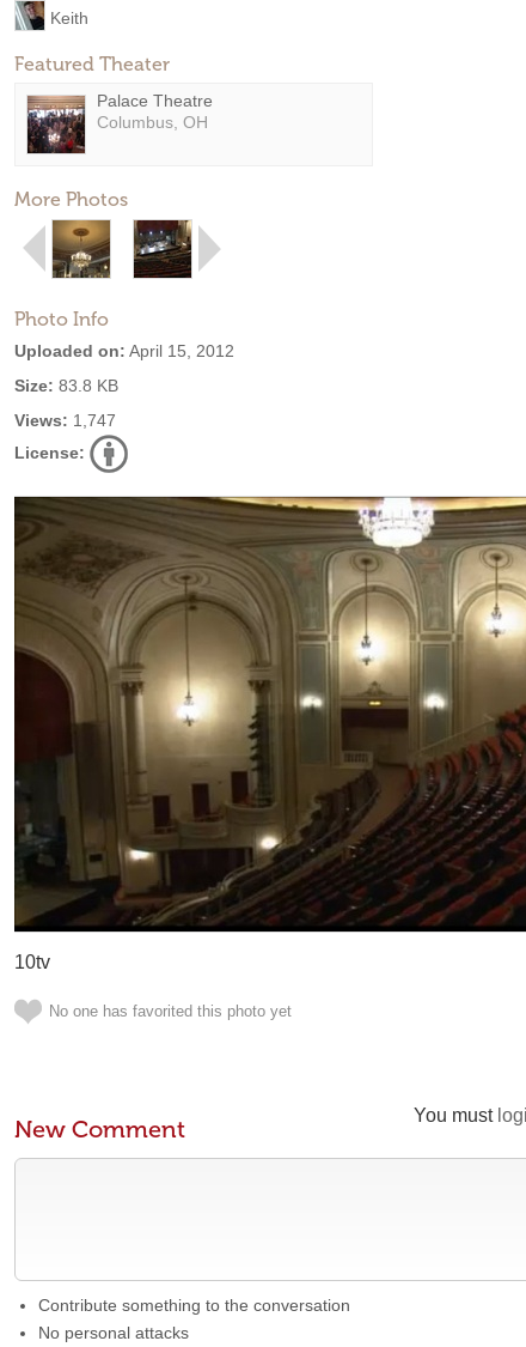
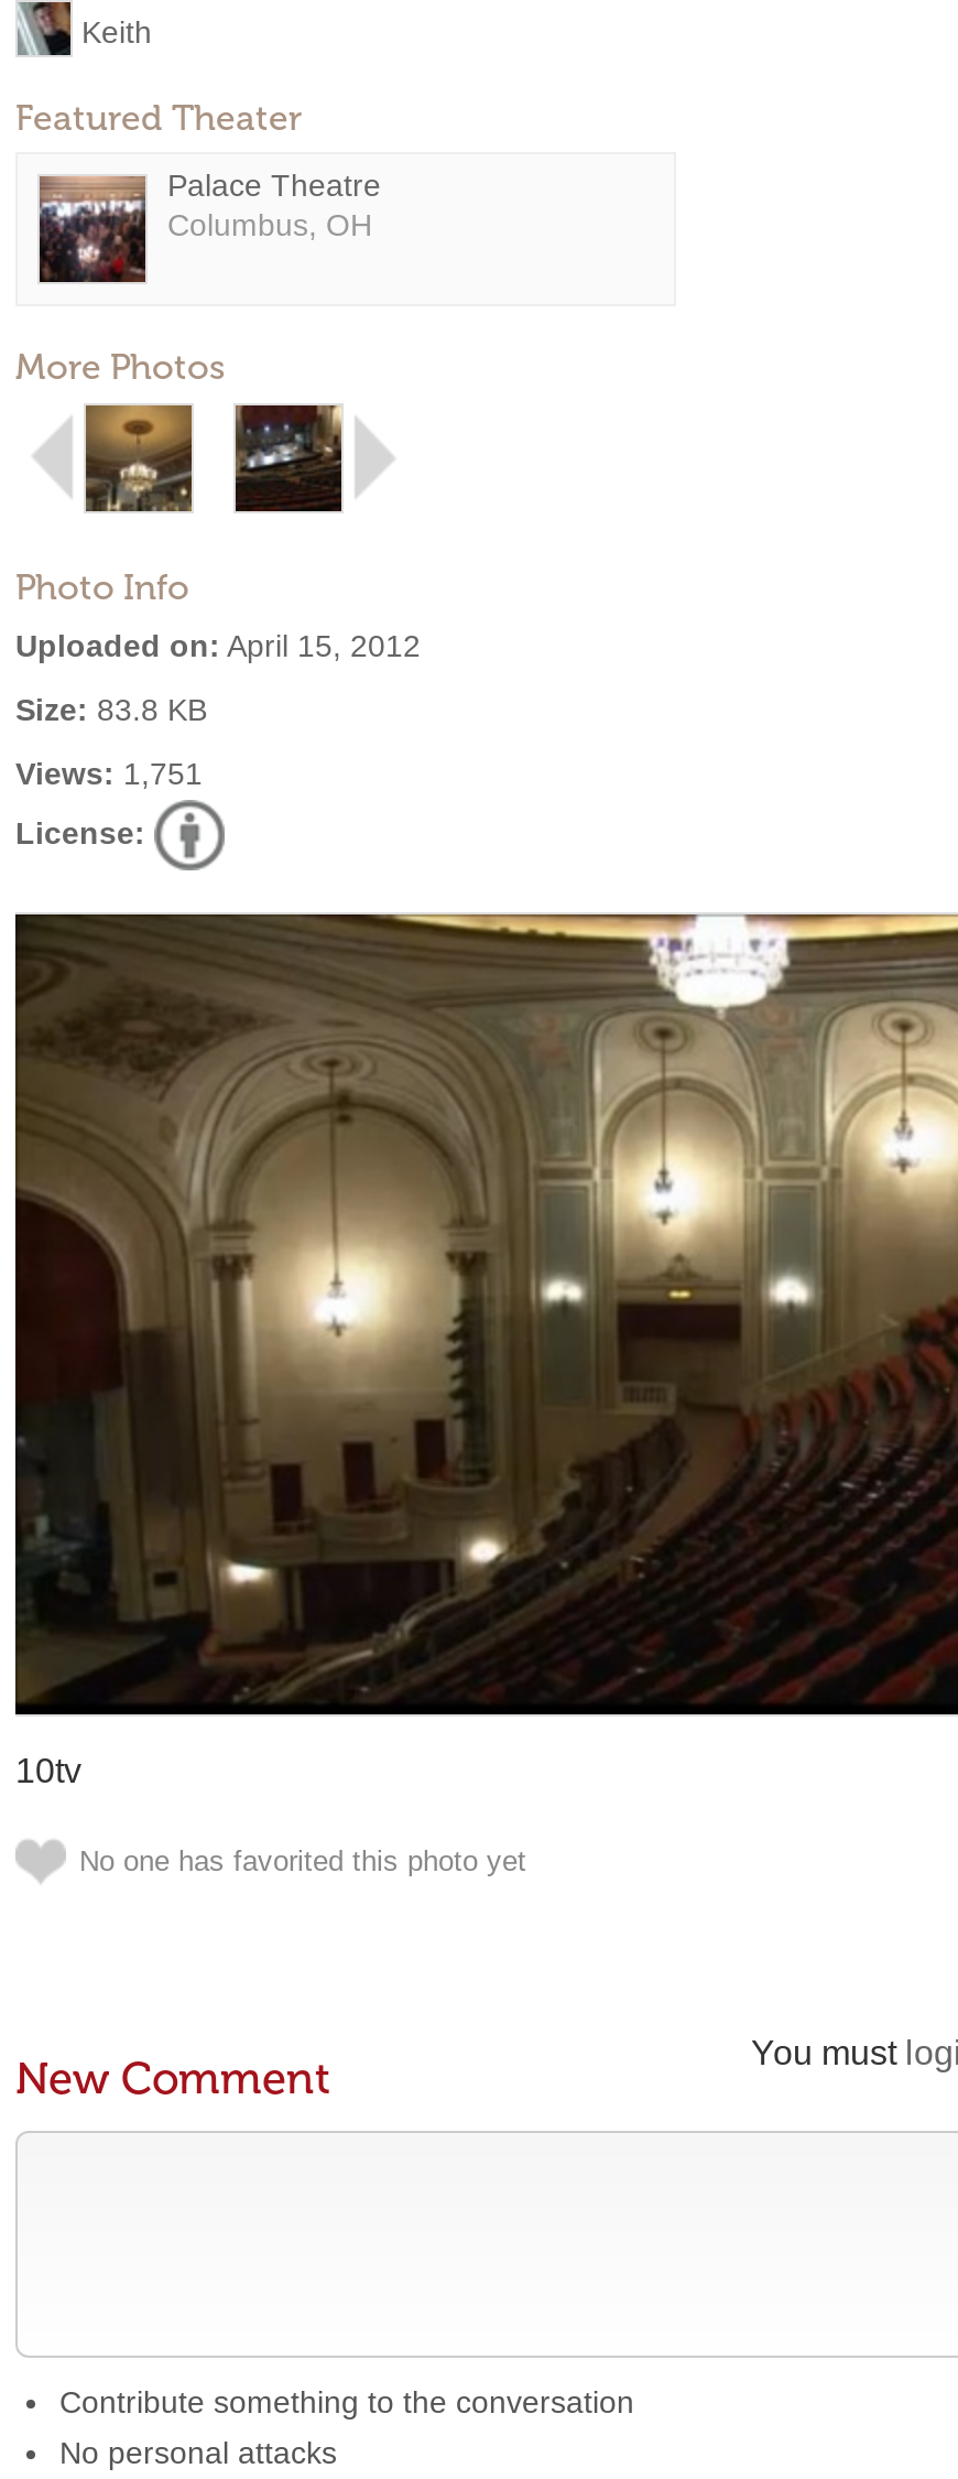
[14,411,116,430] Views: 1,747 -> [15,756,203,791] Views: 1,751

